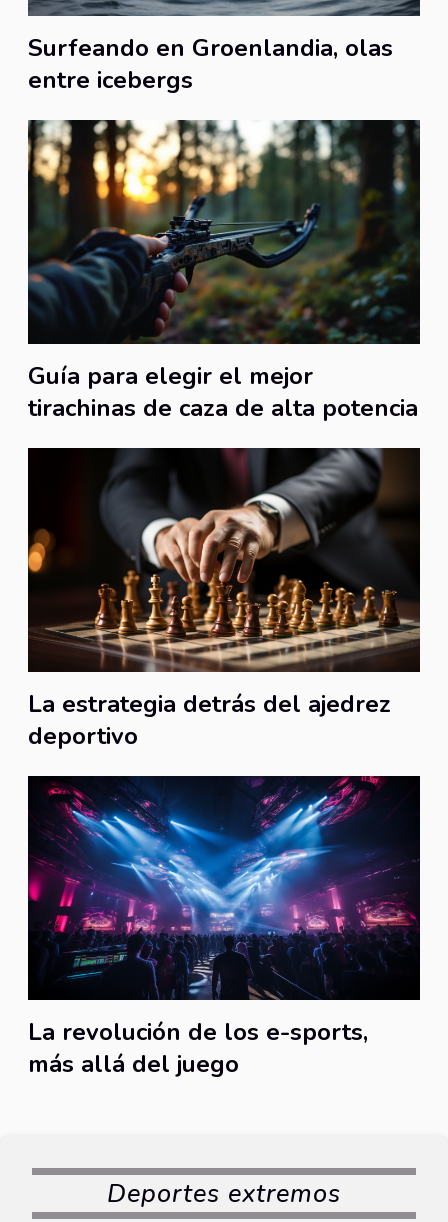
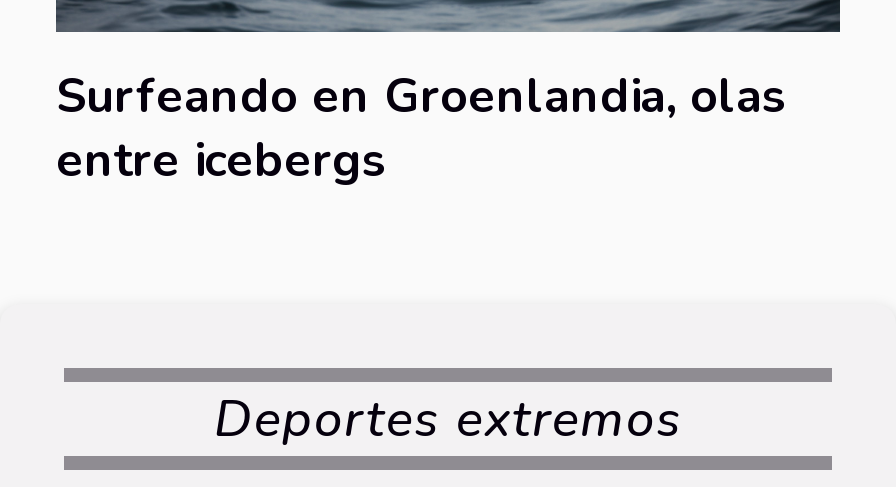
[27,119,420,424] [image] | Guía para elegir el mejor | tirachinas de caza de alta potencia -> none
[27,447,421,752] [image] | La estrategia detrás del ajedrez | deportivo -> none
[28,775,420,1080] [image] | La revolución de los e-sports, | más allá del juego -> none

